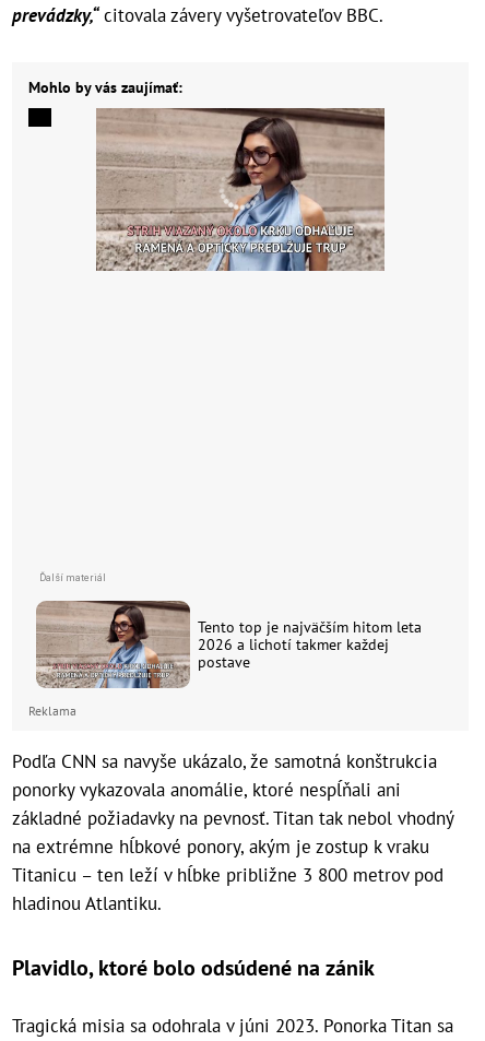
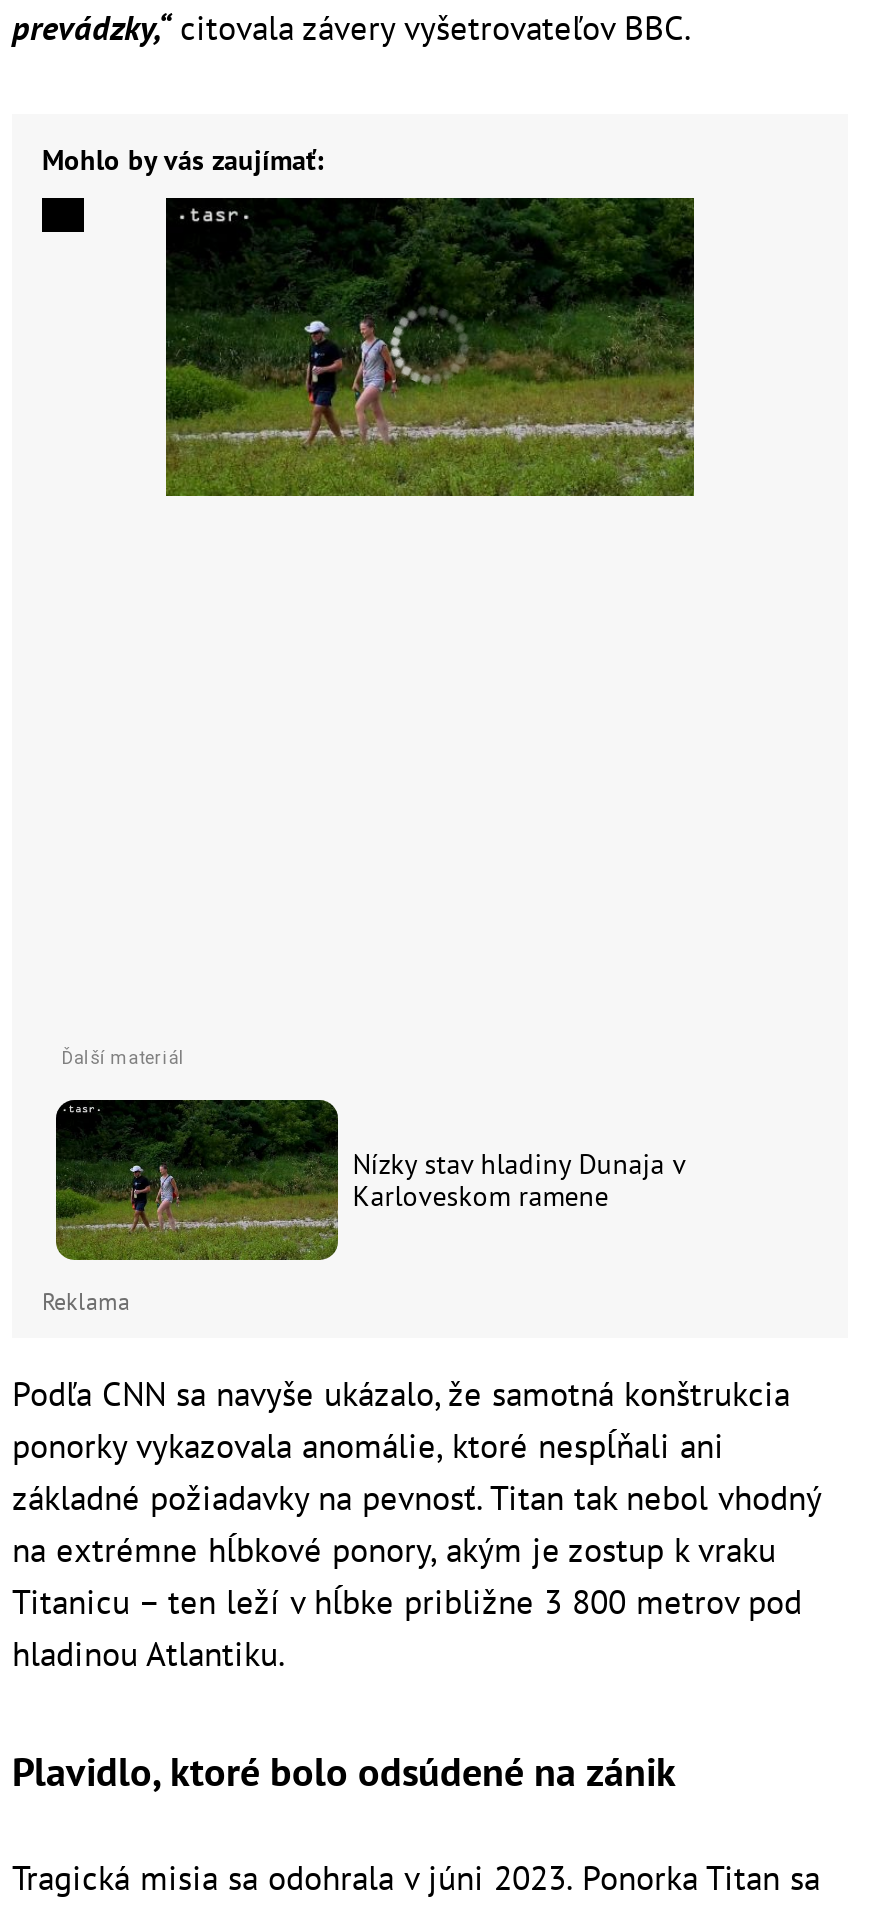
[95,107,386,272] [image] -> [164,196,694,498] [image]
[36,600,422,689] [image] | Tento top je najväčším hitom leta | 2026 a lichotí takmer každej | postave -> [54,1098,684,1262] [image] | Nízky stav hladiny Dunaja v | Karloveskom ramene

